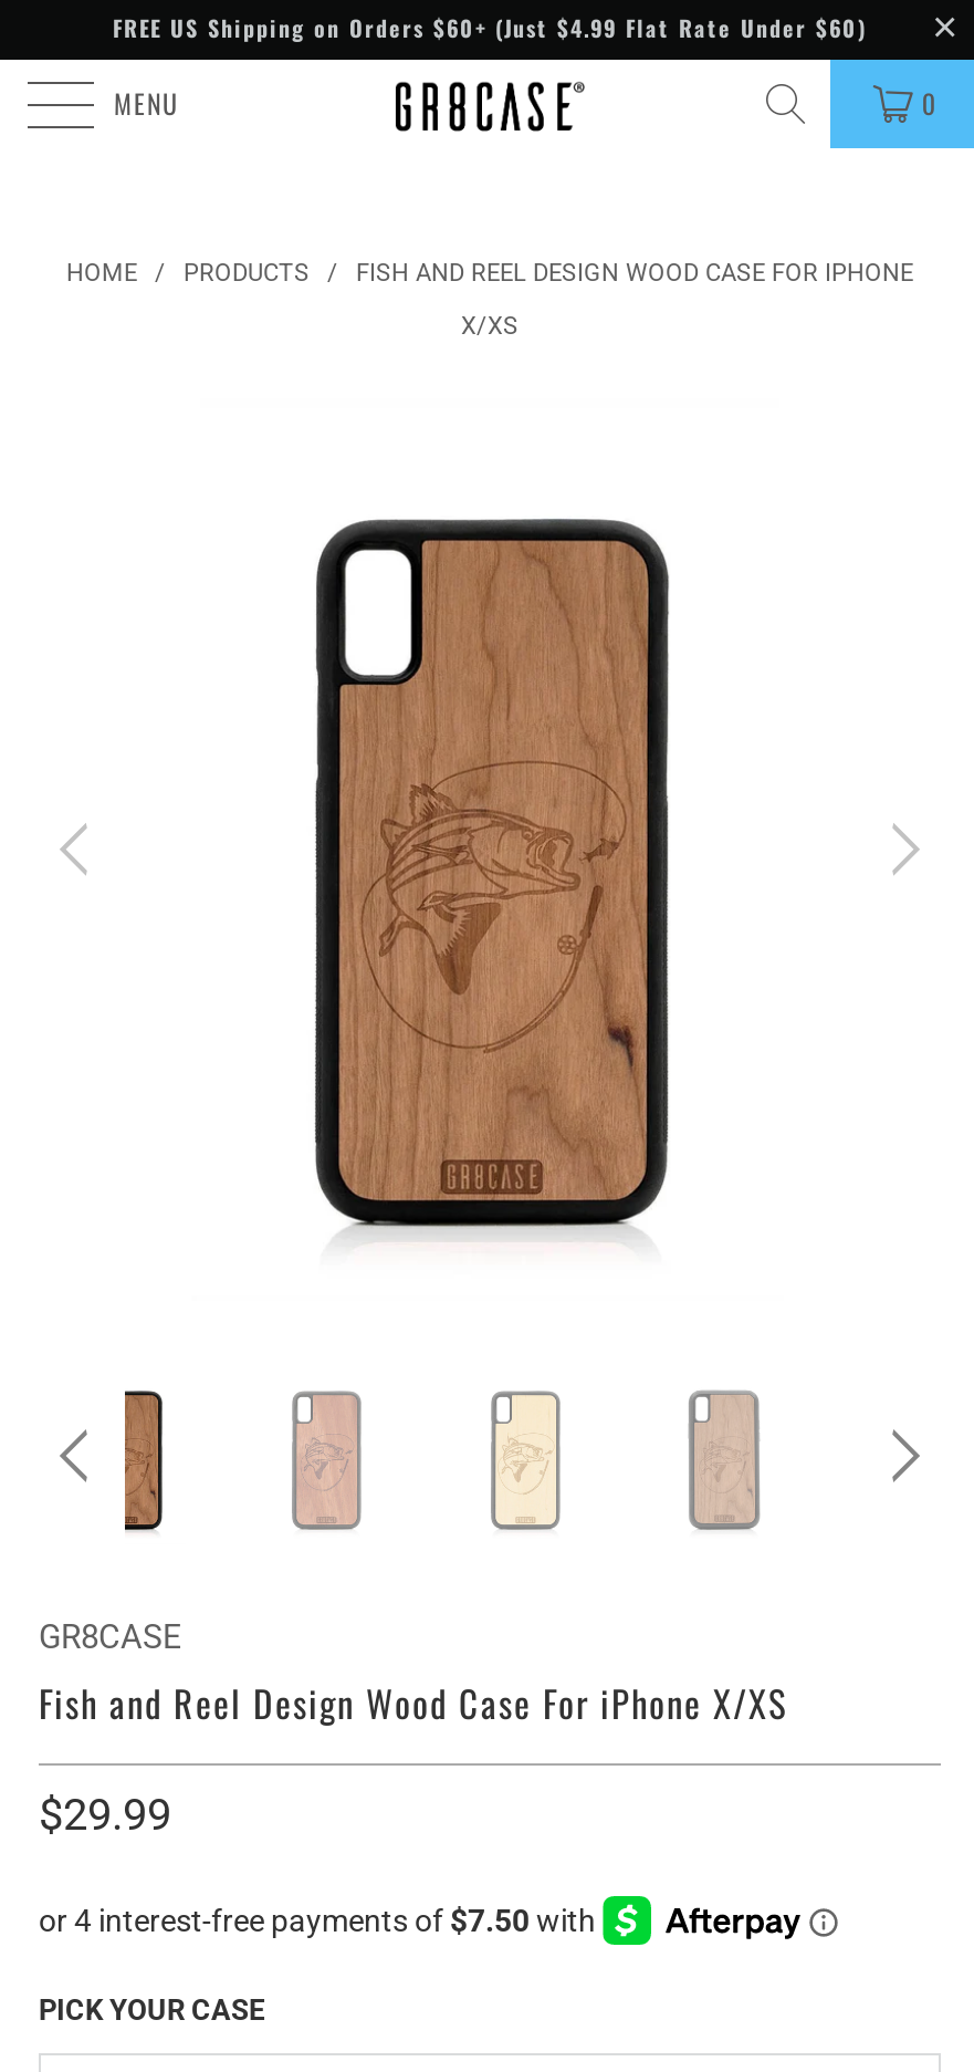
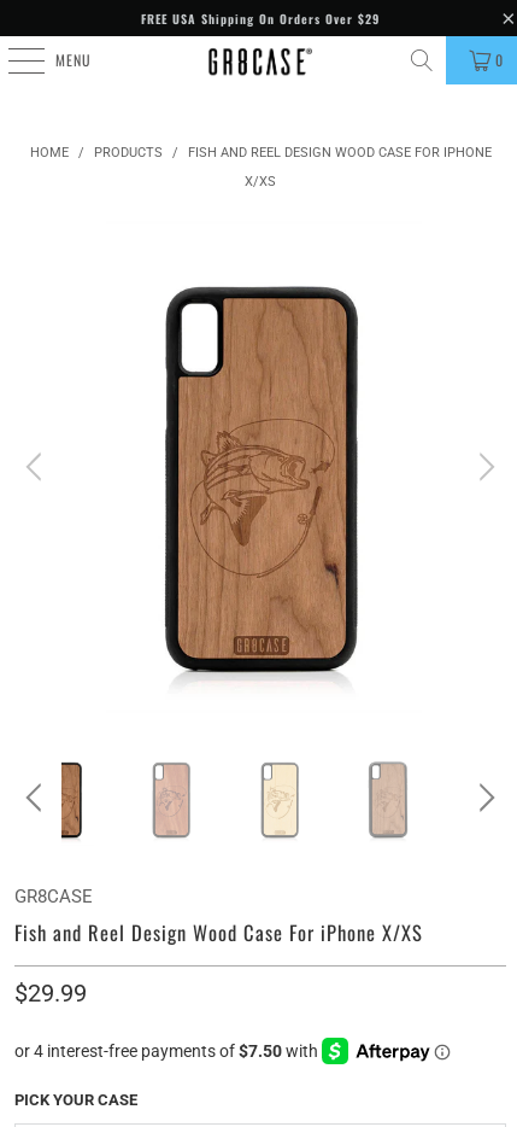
[113,10,867,43] FREE US Shipping on Orders $60+ (Just $4.99 Flat Rate Under $60) -> [141,9,380,27] FREE USA Shipping On Orders Over $29

